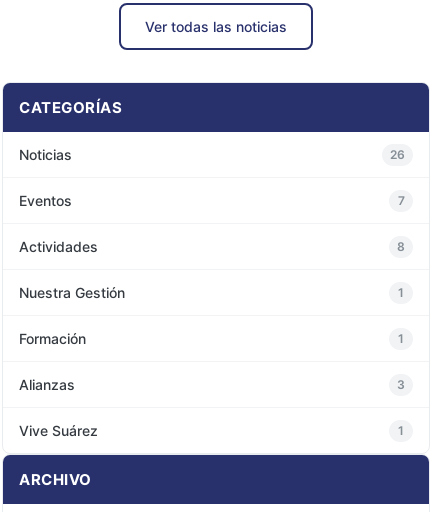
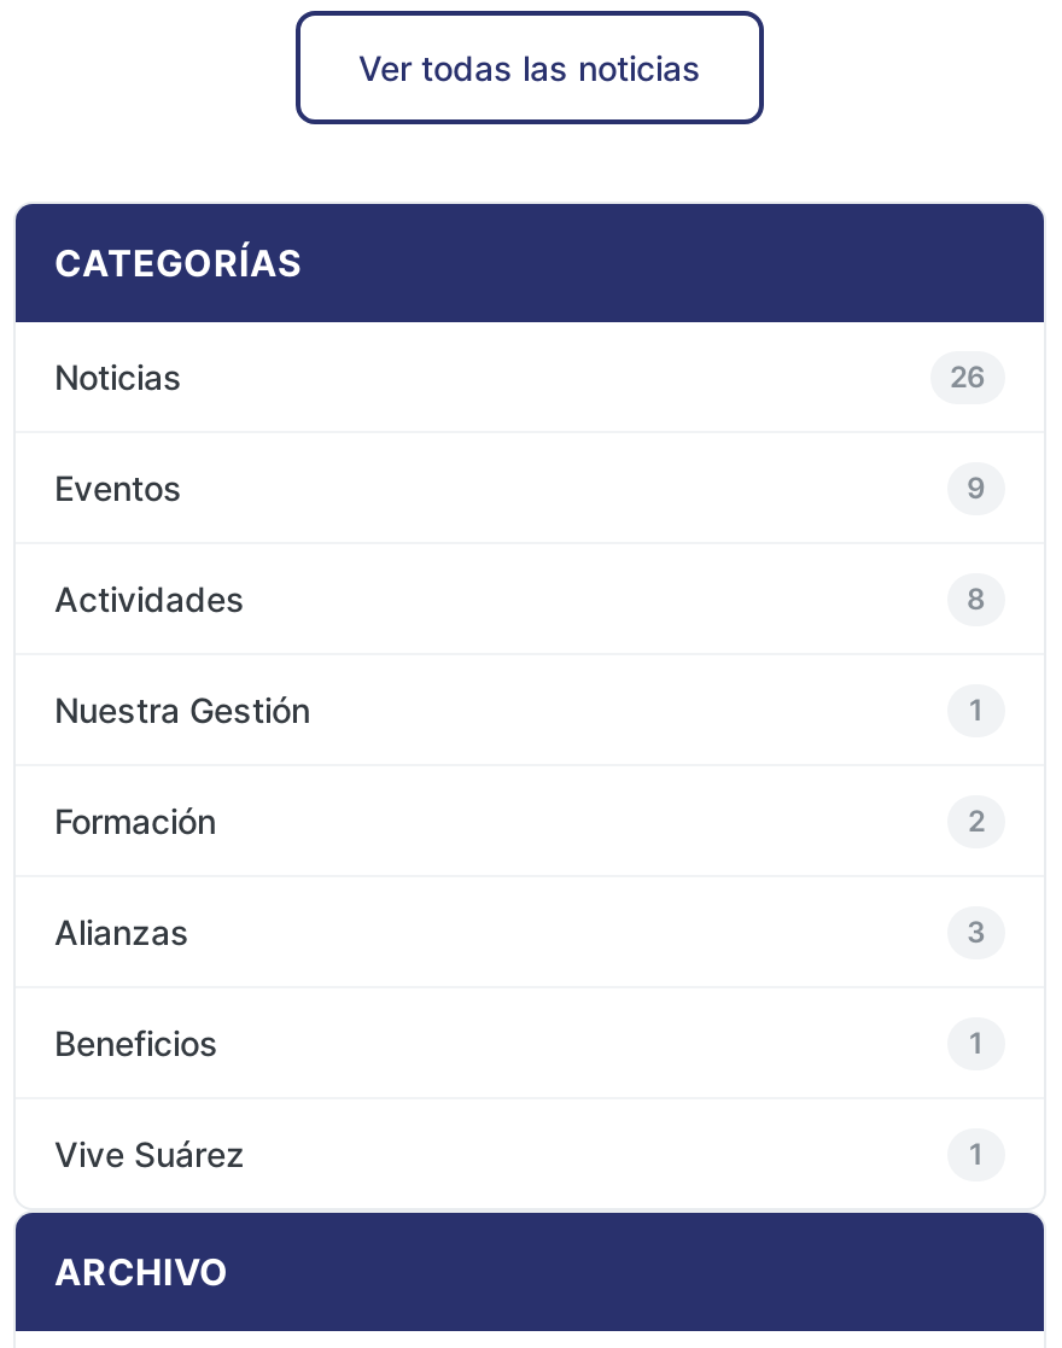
[397,193,404,208] 7 -> [967,469,986,505] 9
[398,331,404,346] 1 -> [968,802,985,838] 2
none -> [54,1023,984,1064] Beneficios | 1

